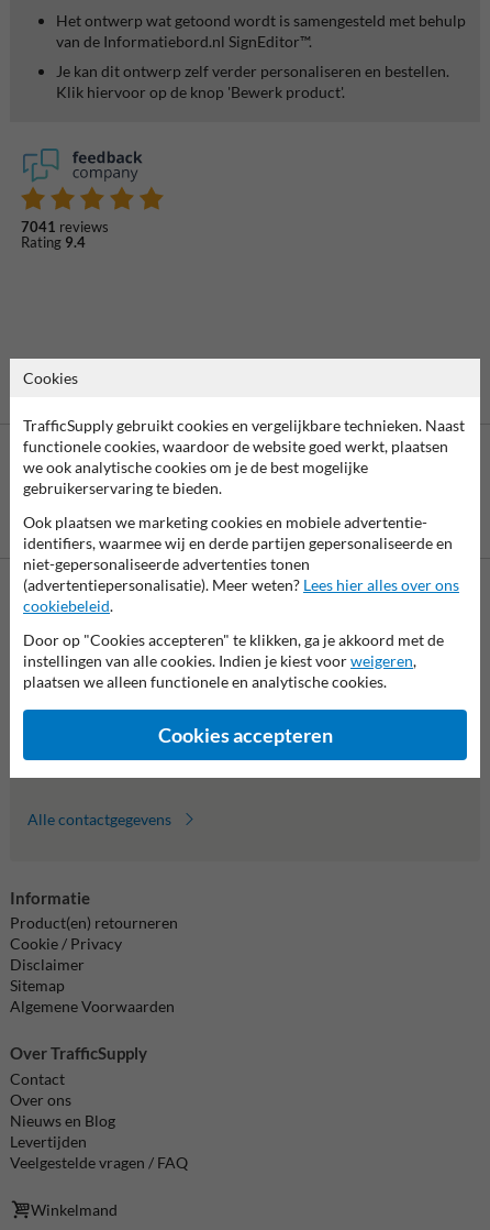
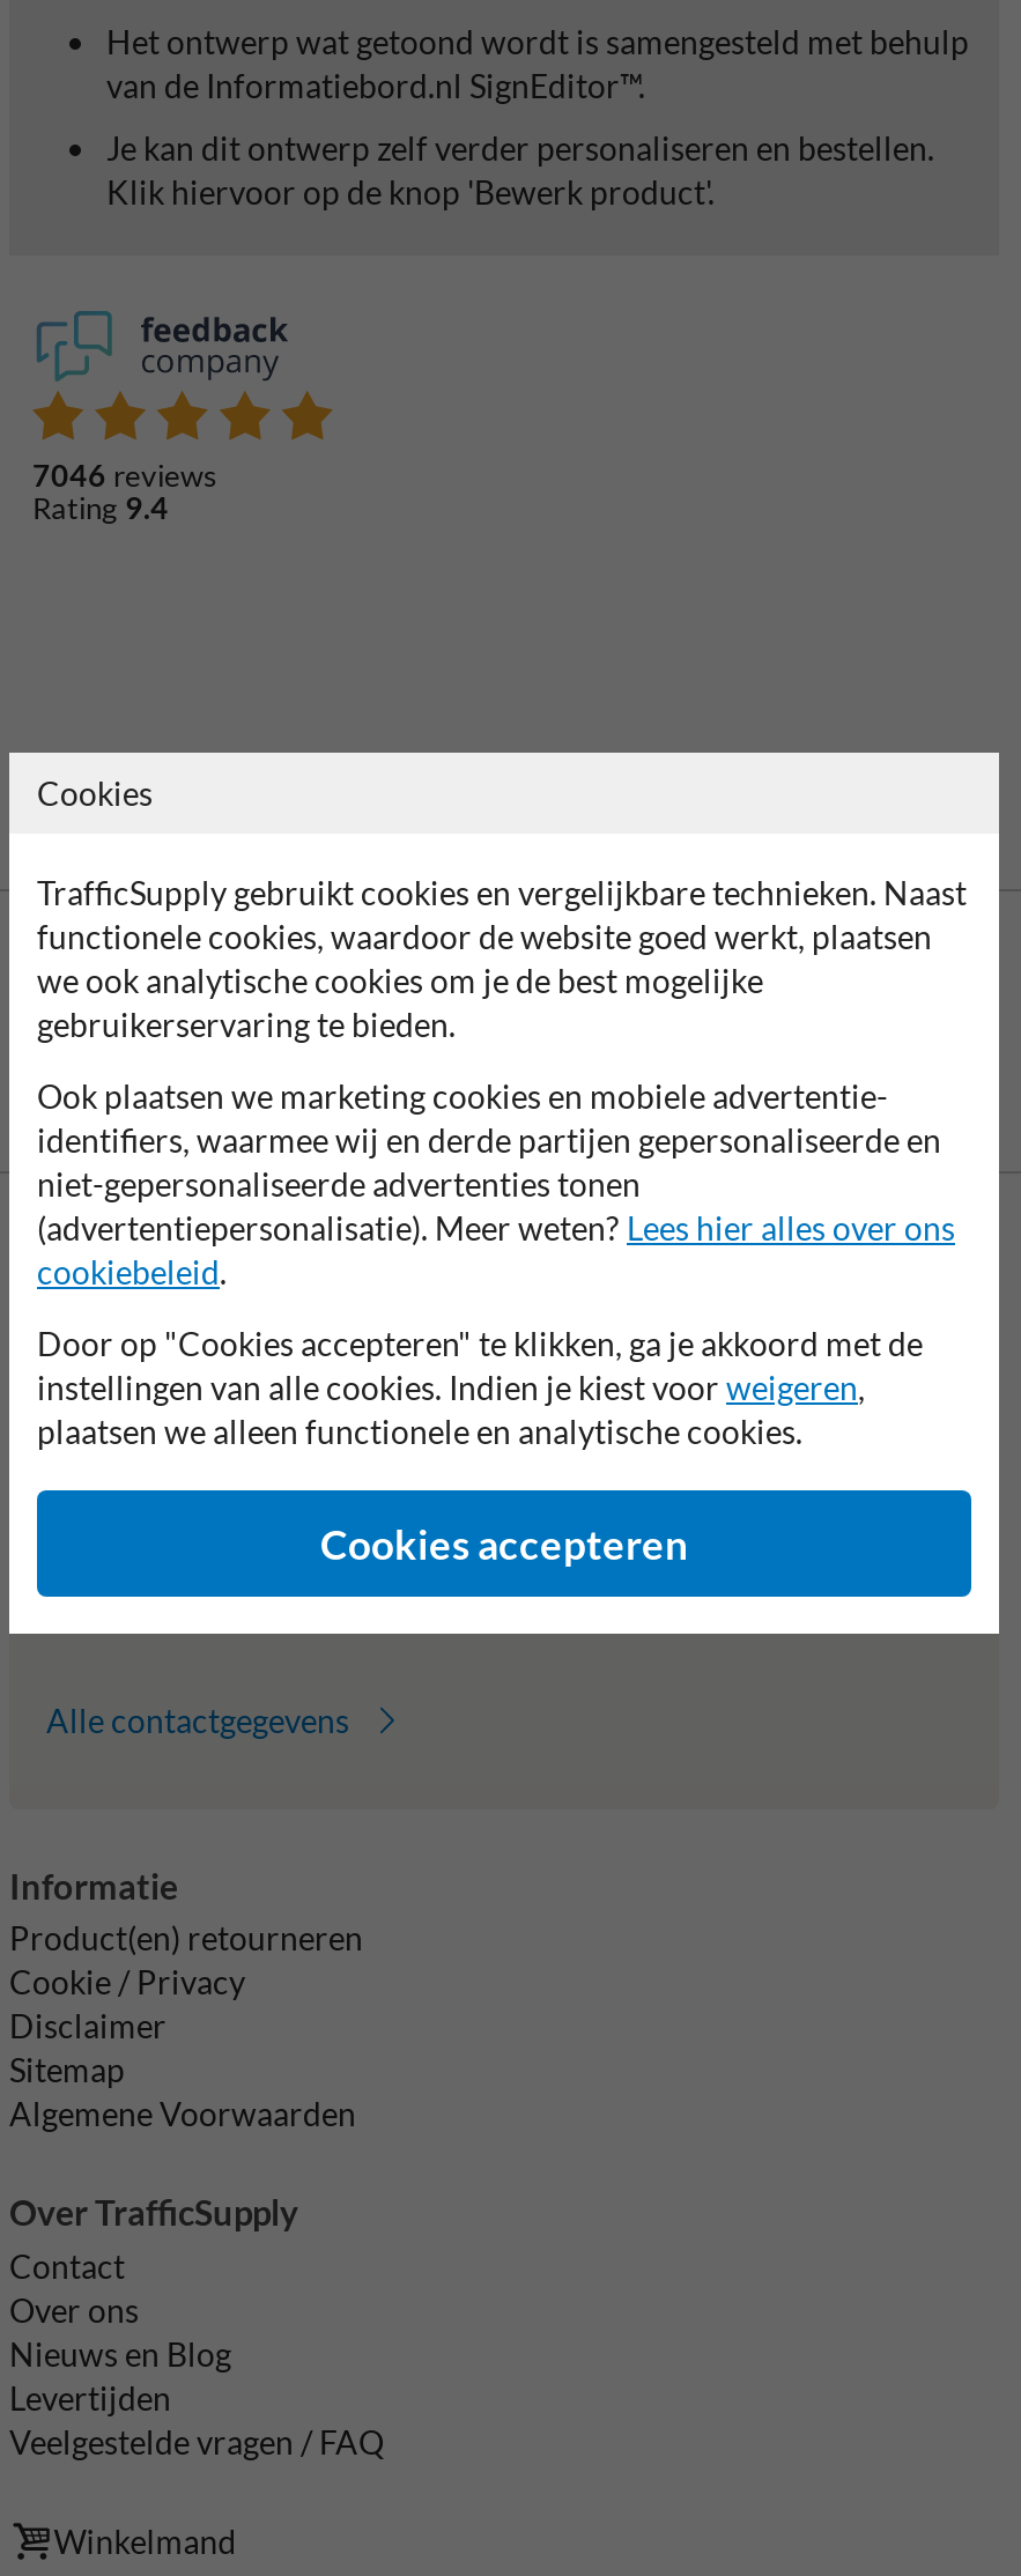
[21,218,109,236] 7041 reviews -> [32,457,217,494] 7046 reviews

